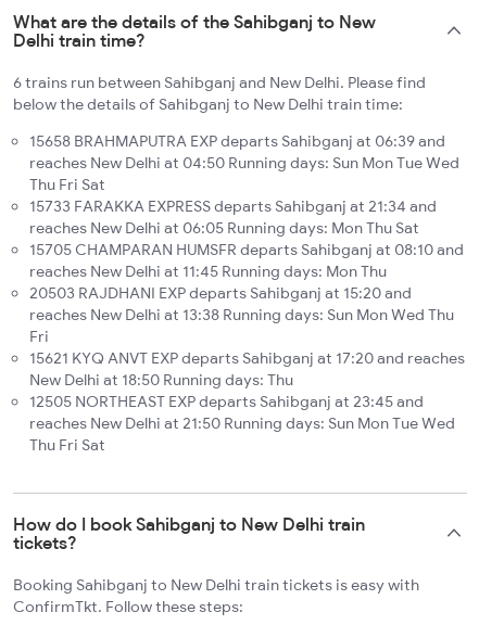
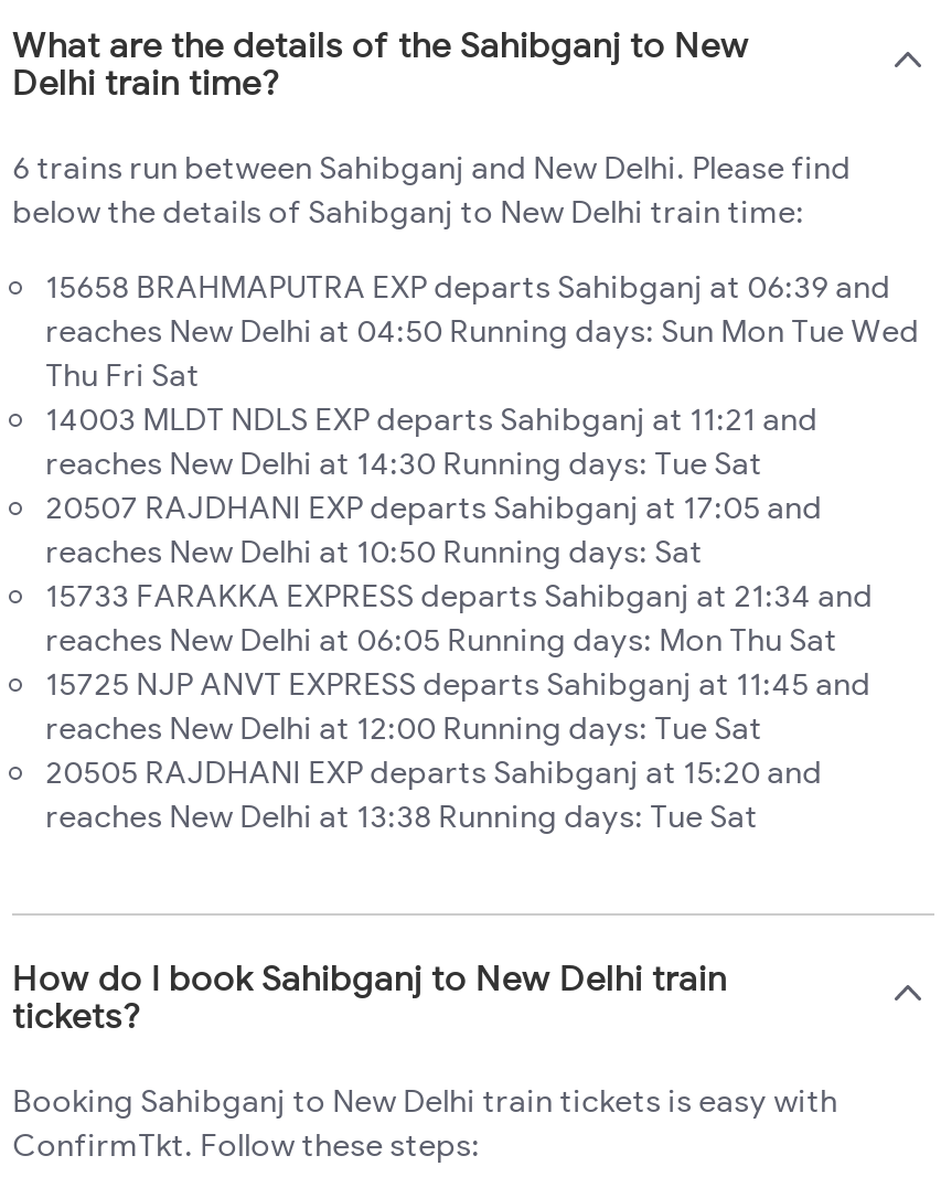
none -> [45,398,822,571] 14003 MLDT NDLS EXP departs Sahibganj at 11:21 and | reaches New Delhi at 14:30 Running days: Tue Sat | 20507 RAJDHANI EXP departs Sahibganj at 17:05 and | reaches New Delhi at 10:50 Running days: Sat
moved [29,197,437,238] -> [45,575,873,659]: 15733 FARAKKA EXPRESS departs Sahibganj at 21:34 and | reaches New Delhi at 06:05 Running days: Mon Thu Sat
[29,240,465,455] 15705 CHAMPARAN HUMSFR departs Sahibganj at 08:10 and | reaches New Delhi at 11:45 Running days: Mon Thu | 20503 RAJDHANI EXP departs Sahibganj at 15:20 and | reaches New Delhi at 13:38 Running days: Sun Mon Wed Thu | Fri | 15621 KYQ ANVT EXP departs Sahibganj at 17:20 and reaches | New Delhi at 18:50 Running days: Thu | 12505 NORTHEAST EXP departs Sahibganj at 23:45 and | reaches New Delhi at 21:50 Running days: Sun Mon Tue Wed | Thu Fri Sat -> [45,663,870,835] 15725 NJP ANVT EXPRESS departs Sahibganj at 11:45 and | reaches New Delhi at 12:00 Running days: Tue Sat | 20505 RAJDHANI EXP departs Sahibganj at 15:20 and | reaches New Delhi at 13:38 Running days: Tue Sat

